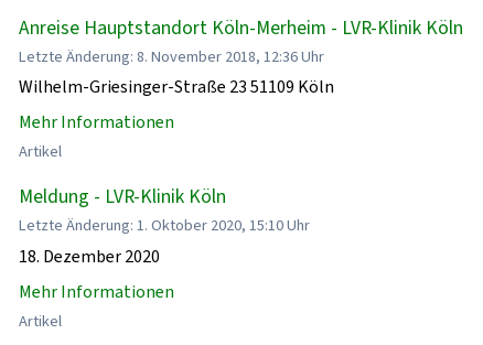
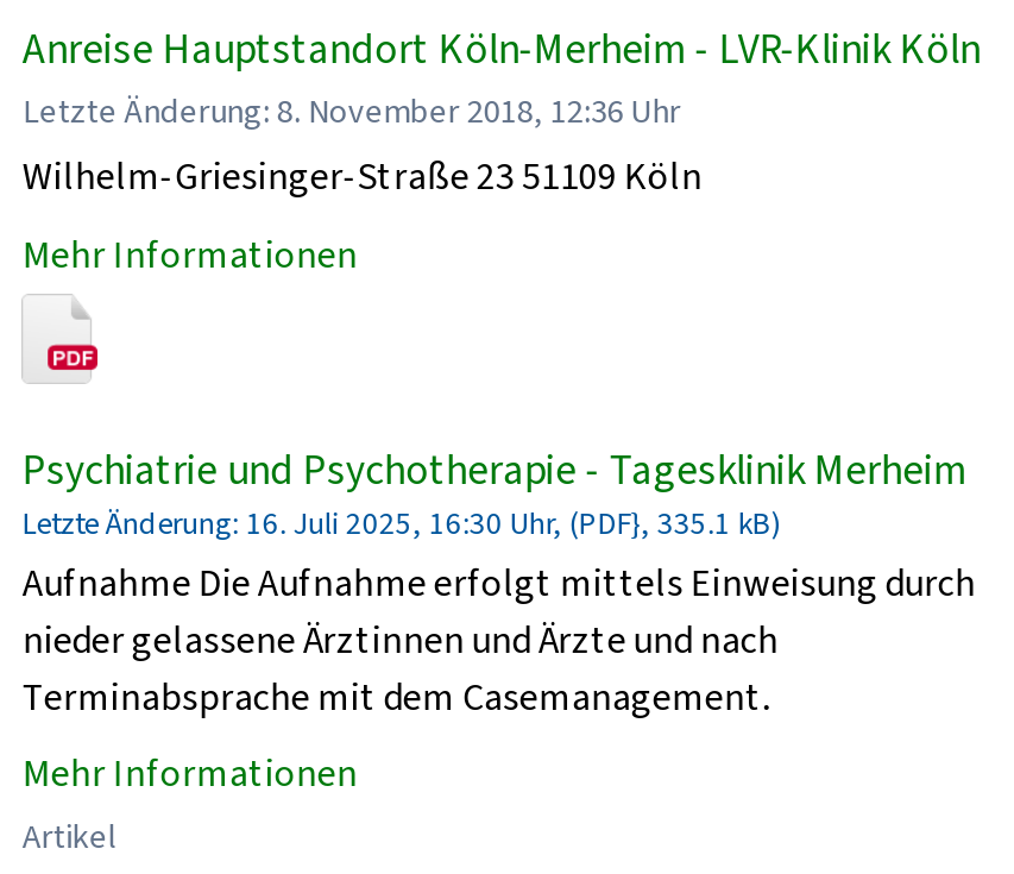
[19,142,310,267] Artikel | Meldung - LVR-Klinik Köln | Letzte Änderung: 1. Oktober 2020, 15:10 Uhr | 18. Dezember 2020 -> [22,441,976,722] Psychiatrie und Psychotherapie - Tagesklinik Merheim | Letzte Änderung: 16. Juli 2025, 16:30 Uhr, (PDF}, 335.1 kB) | Aufnahme Die Aufnahme erfolgt mittels Einweisung durch | nieder gelassene Ärztinnen und Ärzte und nach | Terminabsprache mit dem Casemanagement.

